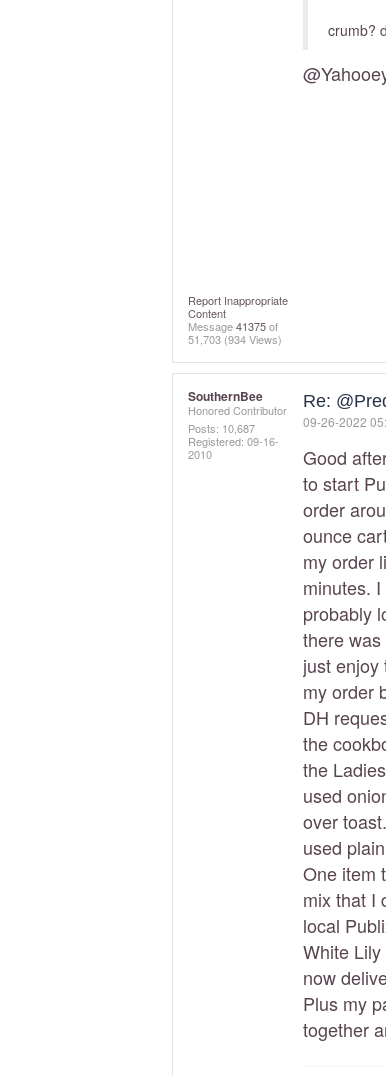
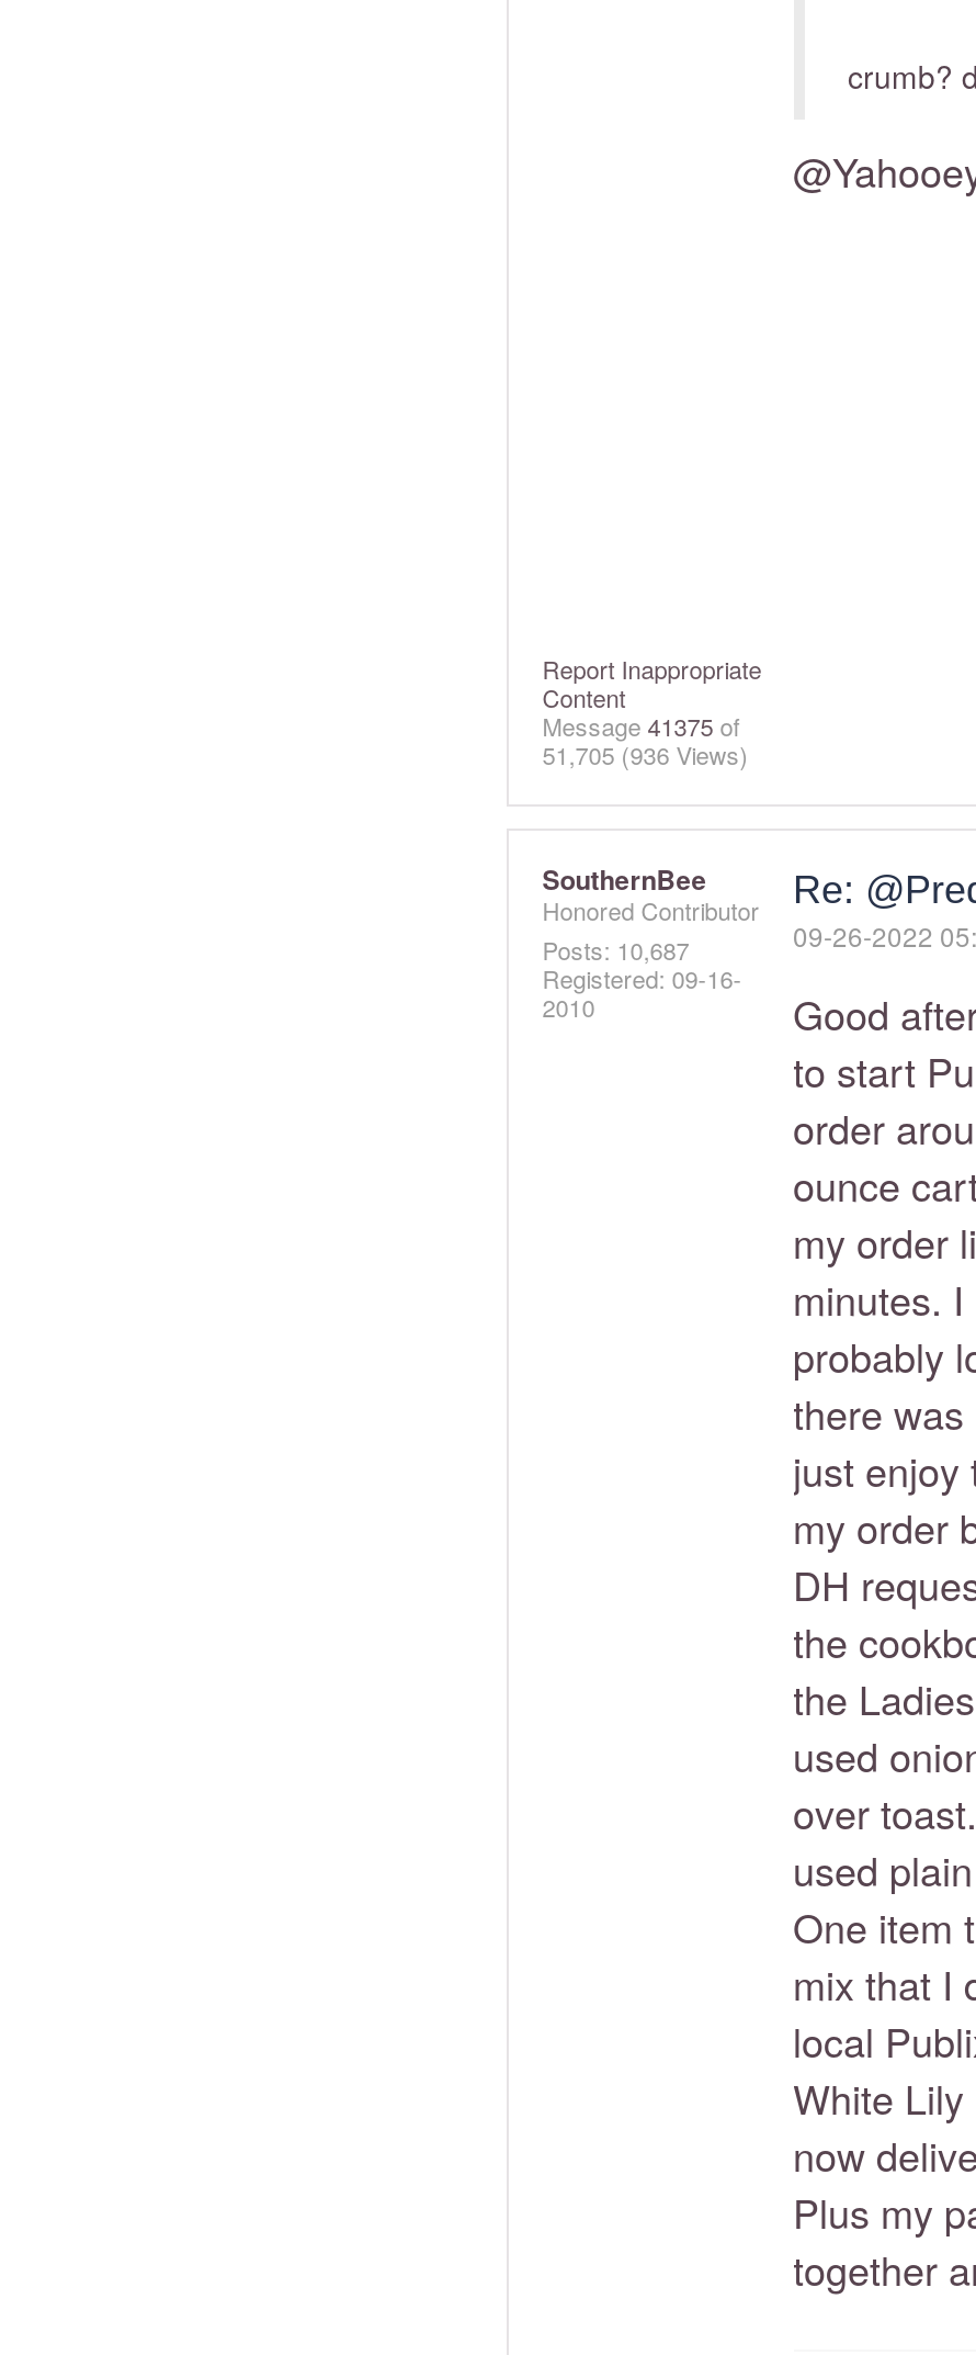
[188,331,282,347] 51,703(934 Views) -> [542,737,748,772] 51,705(936 Views)

